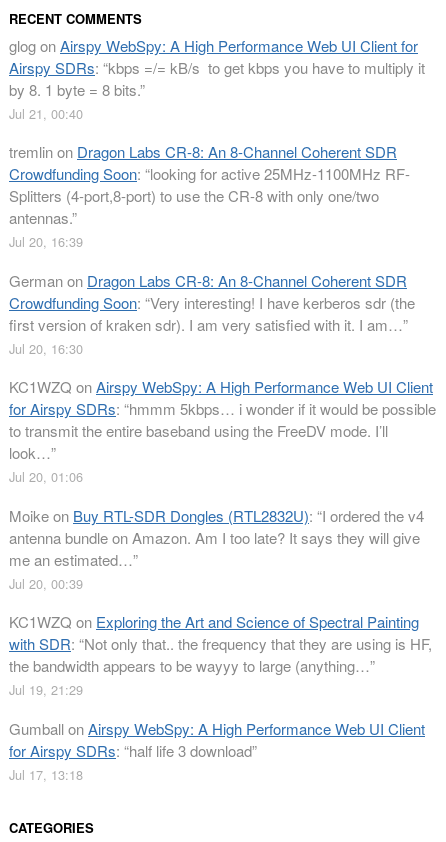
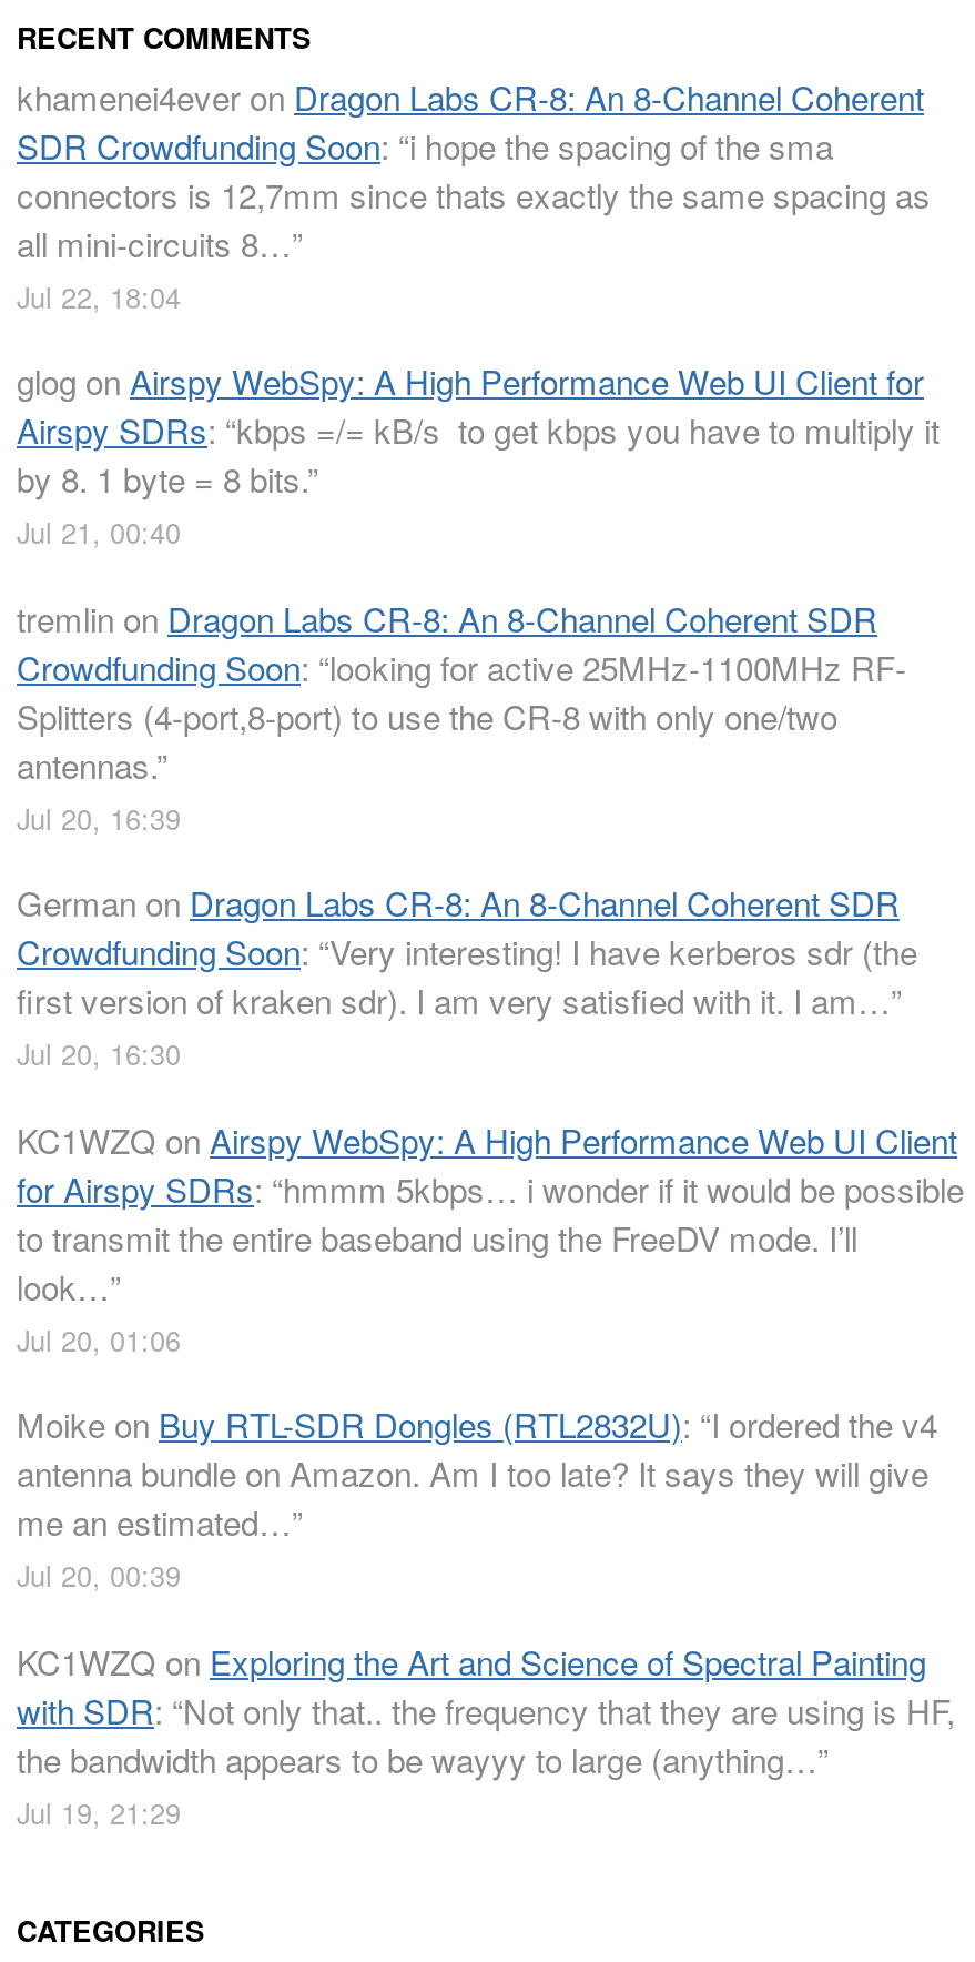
none -> [17,73,931,317] khamenei4ever on Dragon Labs CR-8: An 8-Channel Coherent | SDR Crowdfunding Soon: “i hope the spacing of the sma | connectors is 12,7mm since thats exactly the same spacing as | all mini-circuits 8…” | Jul 22, 18:04
moved [9,35,436,699] -> [17,358,964,1833]: glog on Airspy WebSpy: A High Performance Web UI Client for | Airspy SDRs: “kbps =/= kB/s to get kbps you have to multiply it | by 8. 1 byte = 8 bits.” | ... | the bandwidth appears to be wayyy to large (anything…” | Jul 19, 21:29
[9,718,425,784] Gumball on Airspy WebSpy: A High Performance Web UI Client | for Airspy SDRs: “half life 3 download” | Jul 17, 13:18 -> none

